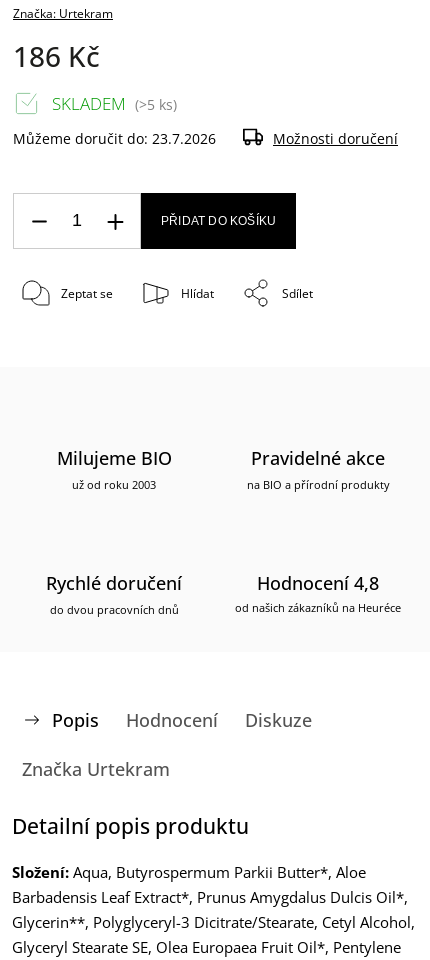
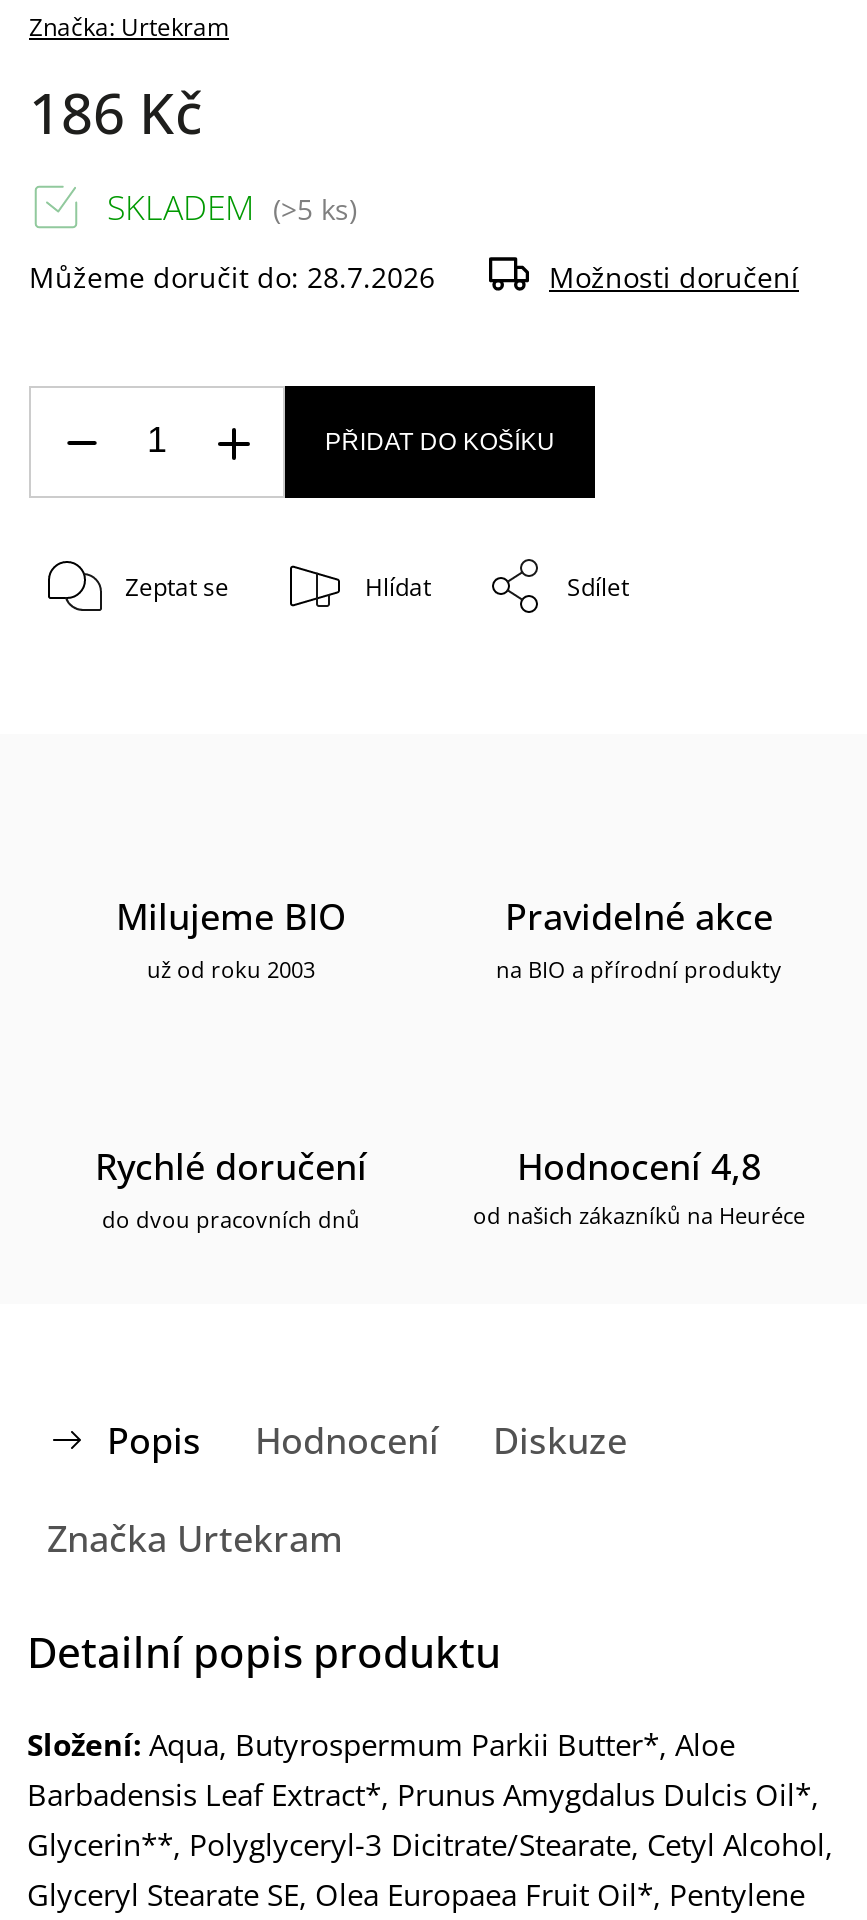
[13,128,216,147] Můžeme doručit do: 23.7.2026 -> [29,257,435,295] Můžeme doručit do: 28.7.2026

